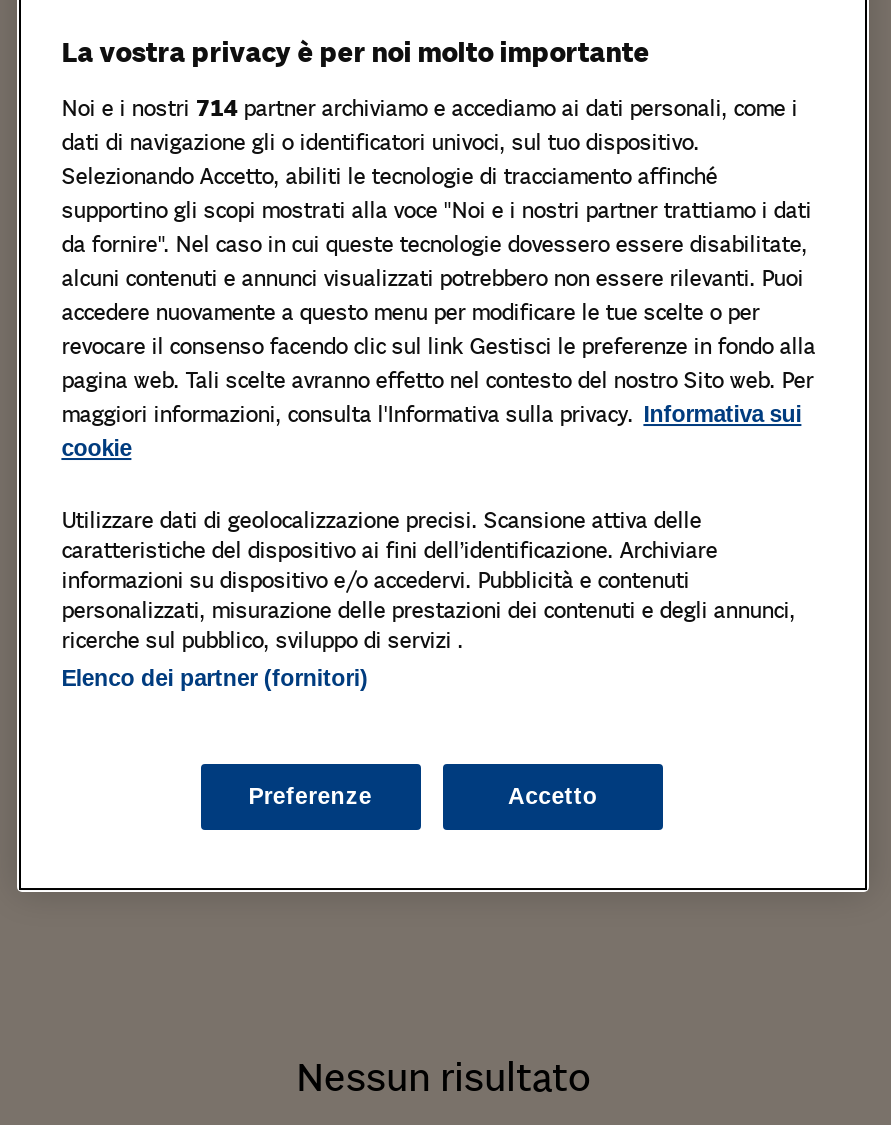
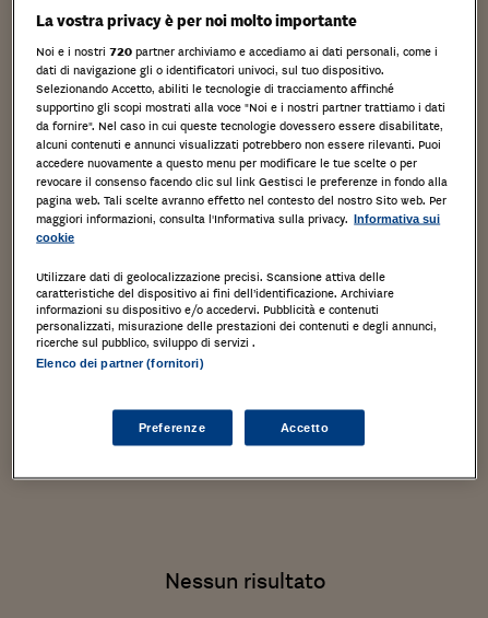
[61,95,797,123] Noi e i nostri 714 partner archiviamo e accediamo ai dati personali, come i -> [36,44,438,59] Noi e i nostri 720 partner archiviamo e accediamo ai dati personali, come i

